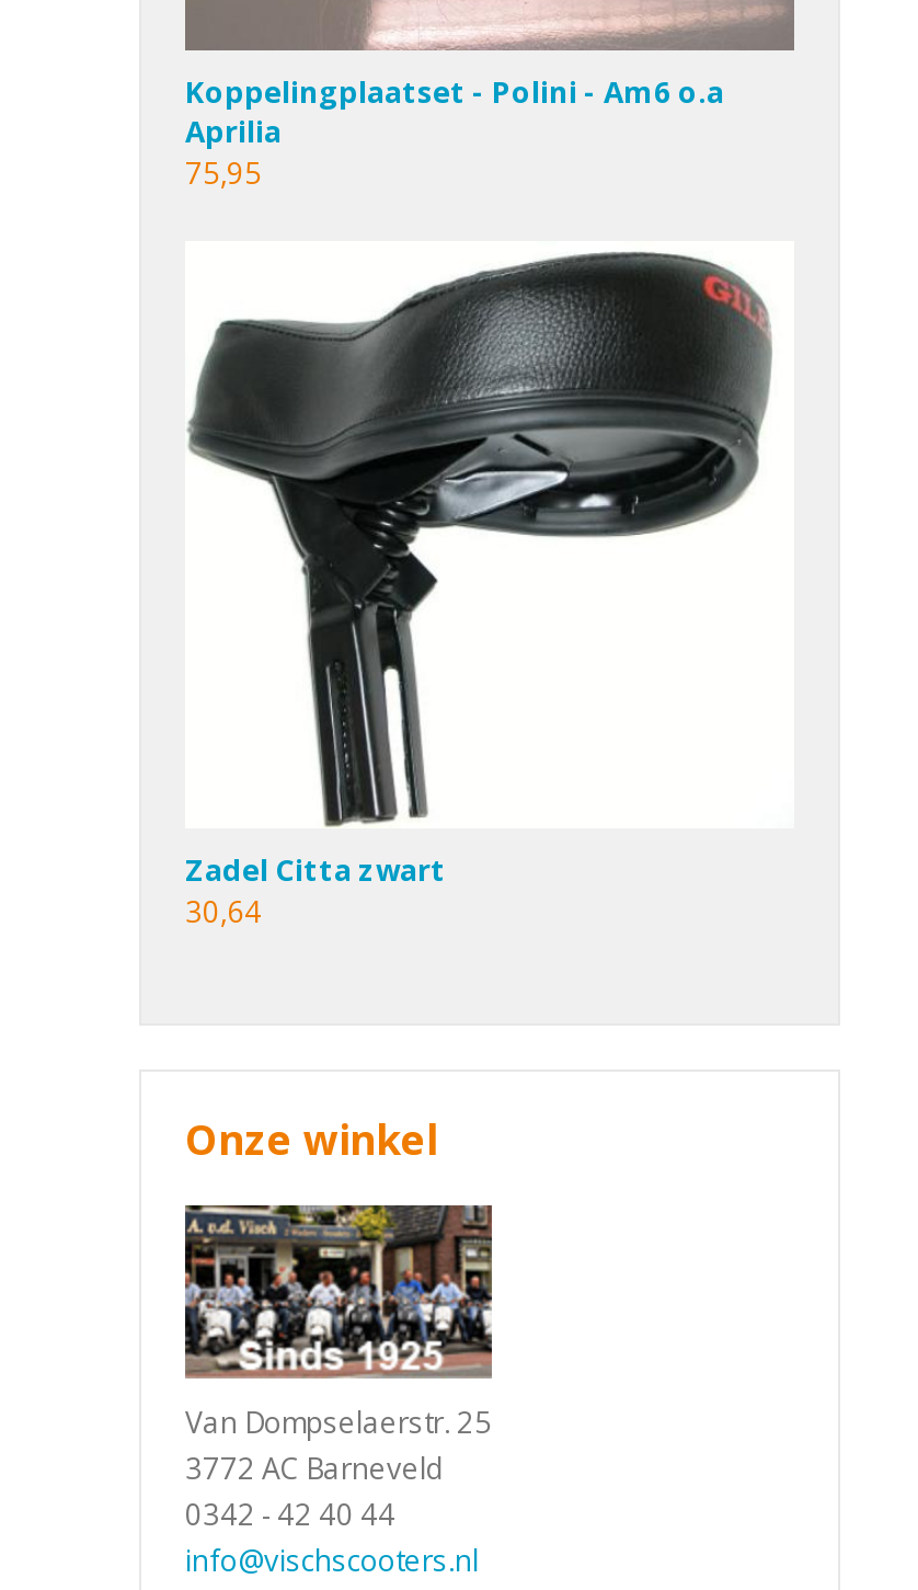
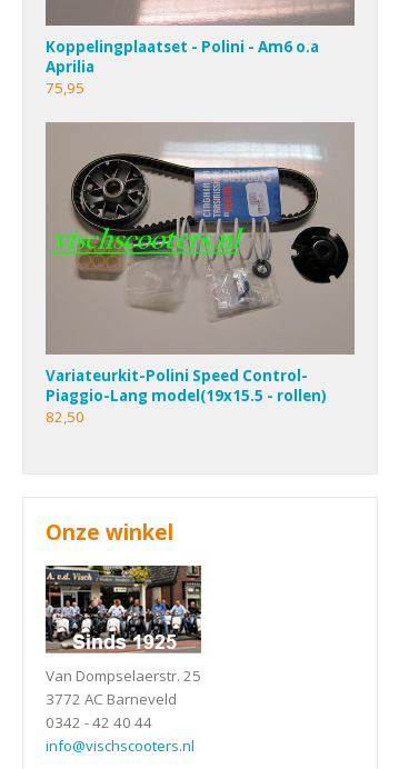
[185,250,794,704] [image] -> [44,121,356,357] [image]
[185,851,446,932] Zadel Citta zwart | 30,64 -> [46,365,327,427] Variateurkit-Polini Speed Control- | Piaggio-Lang model(19x15.5 - rollen) | 82,50

